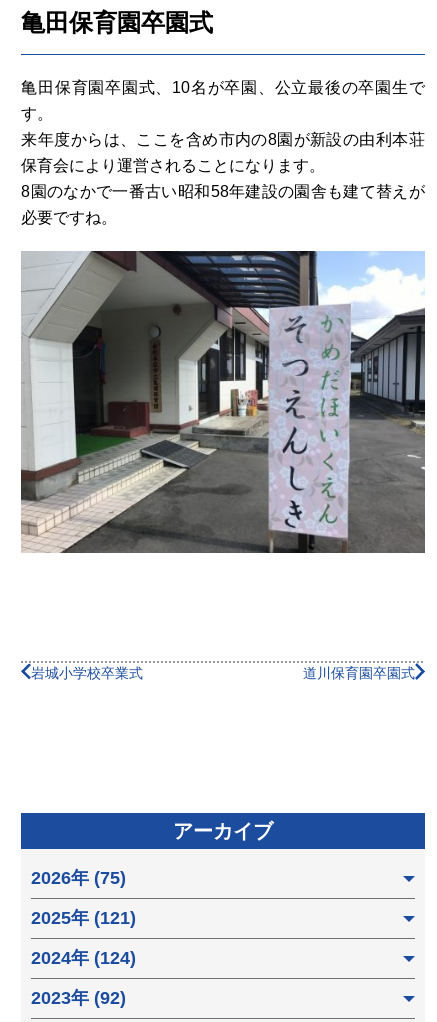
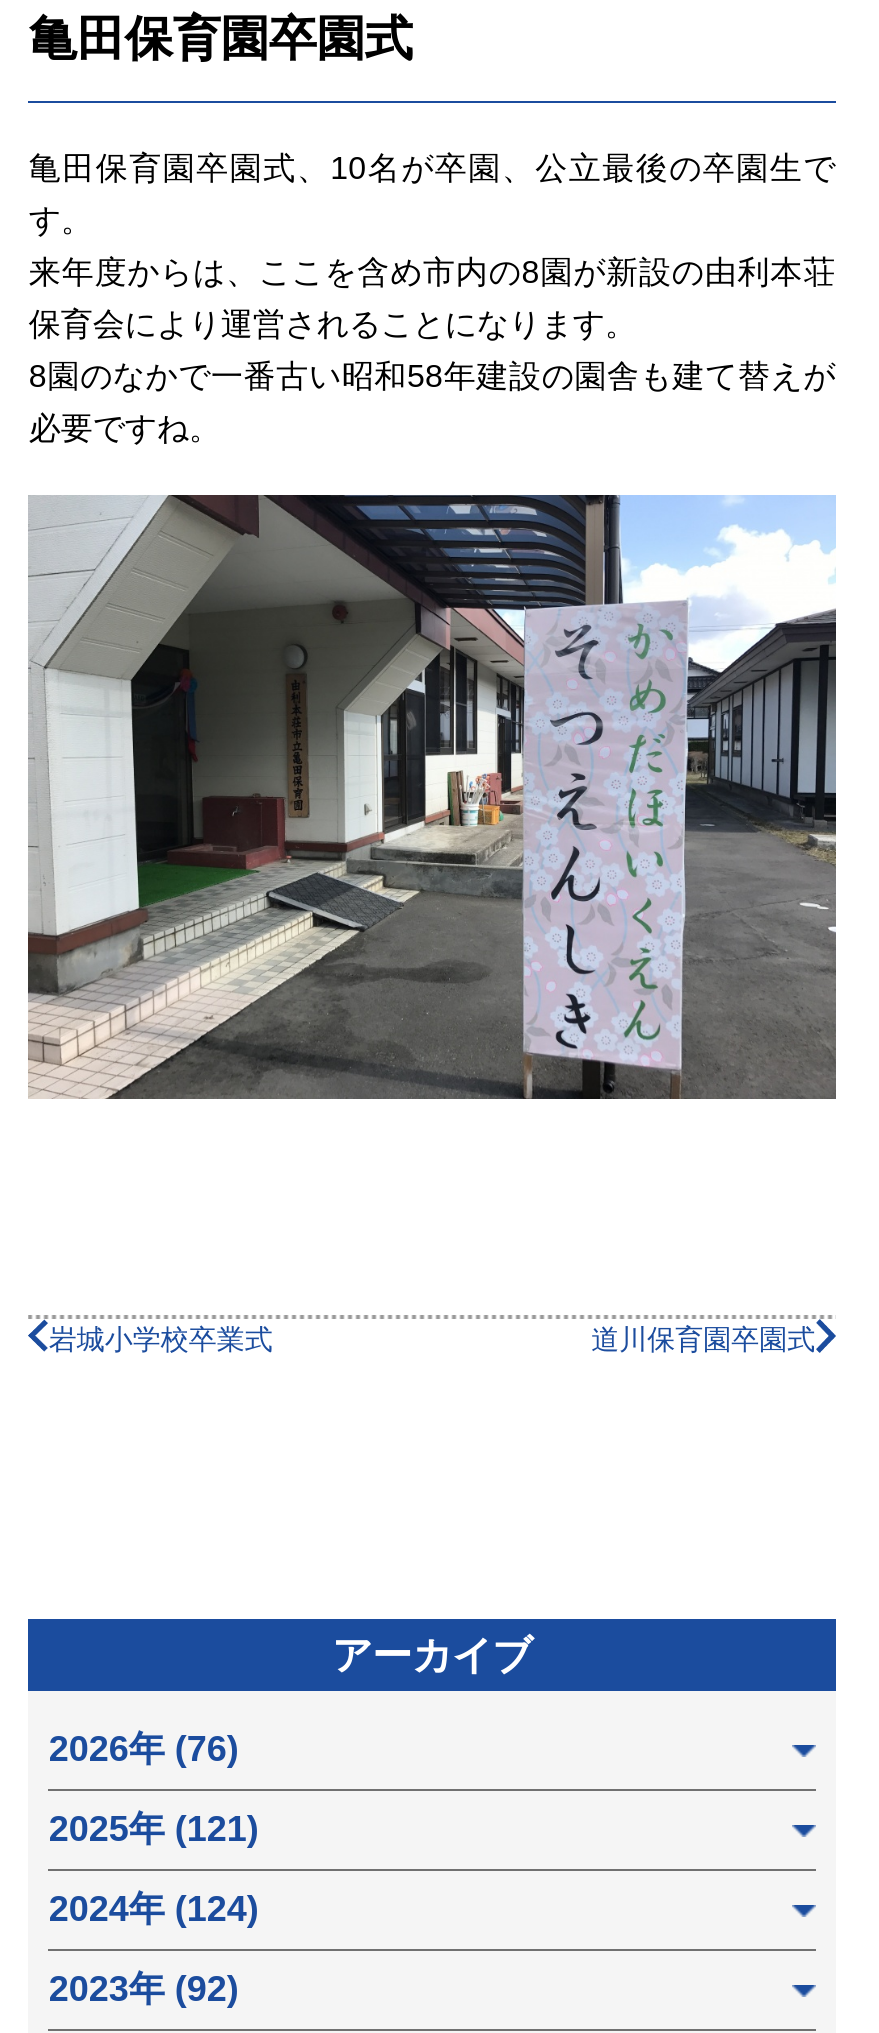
[31,868,126,888] 2026年 (75) -> [49,1730,239,1770] 2026年 (76)

